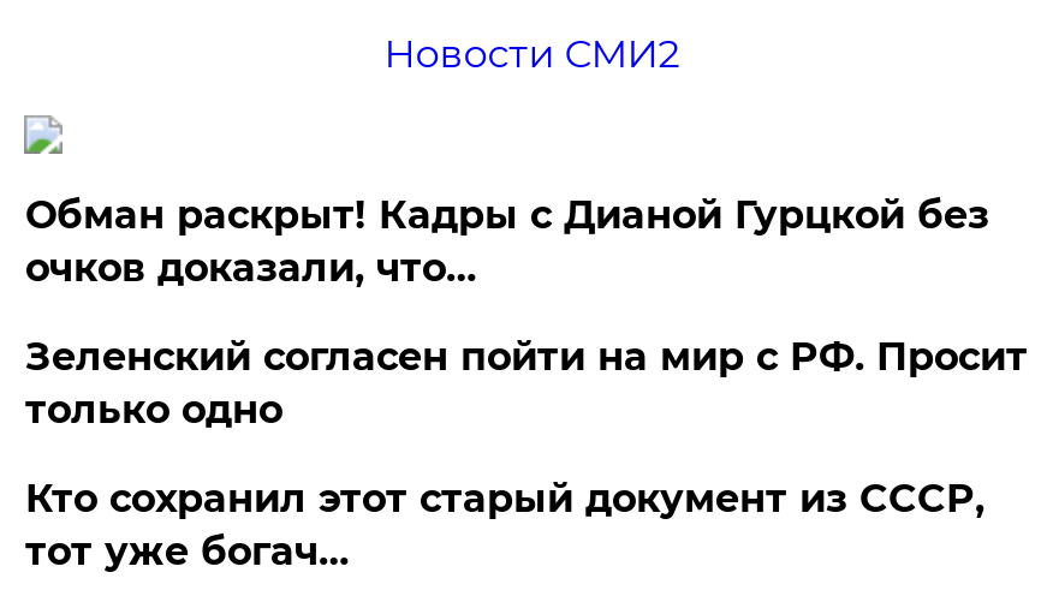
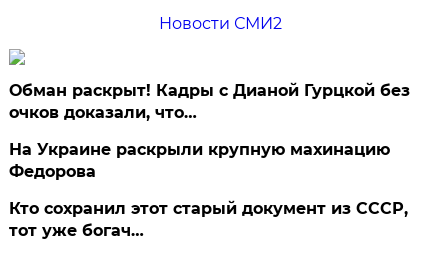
[25,335,1028,434] Зеленский согласен пойти на мир с РФ. Просит | только одно -> [9,140,390,181] На Украине раскрыли крупную махинацию | Федорова

